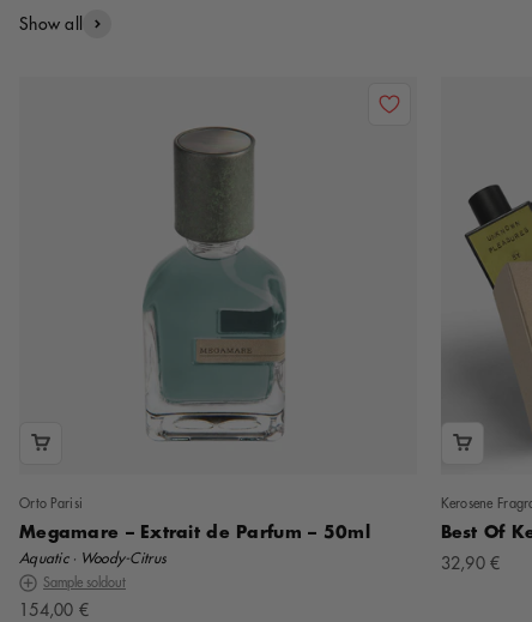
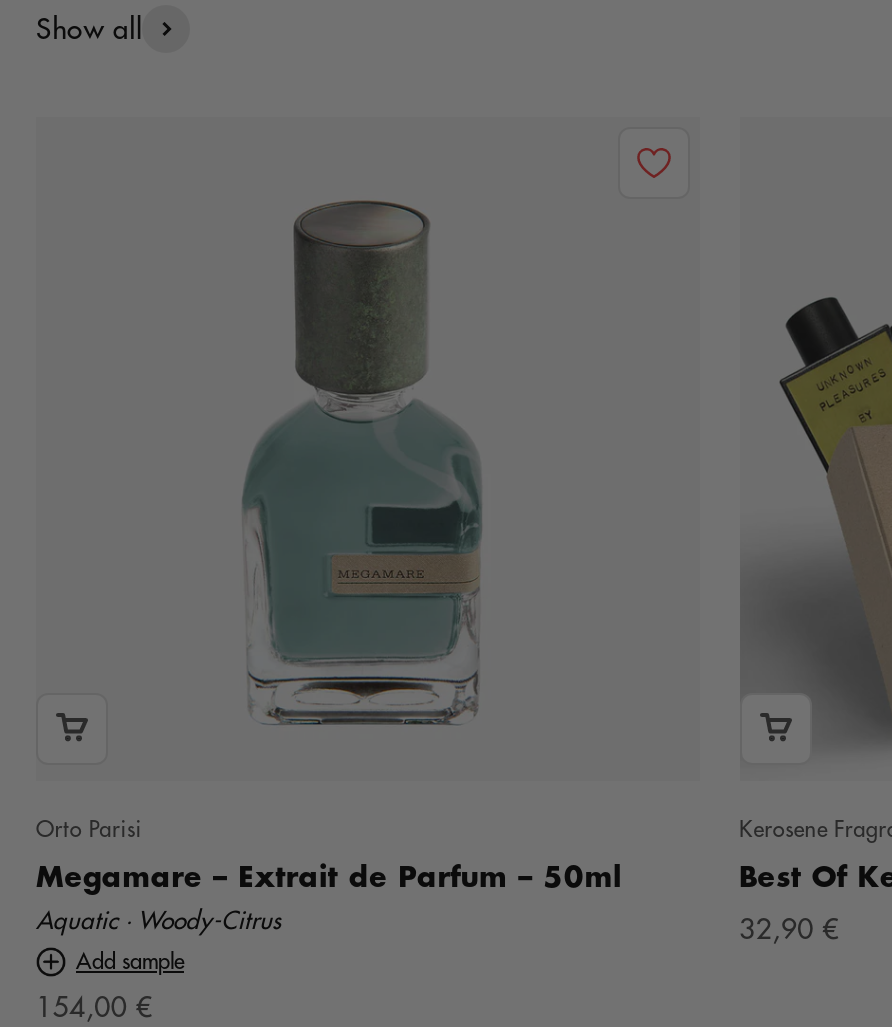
[43,576,126,589] Sample soldout -> [76,950,184,972] Add sample

